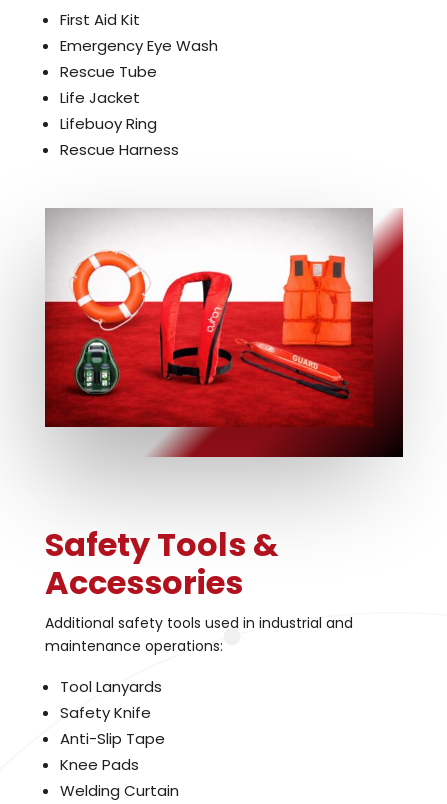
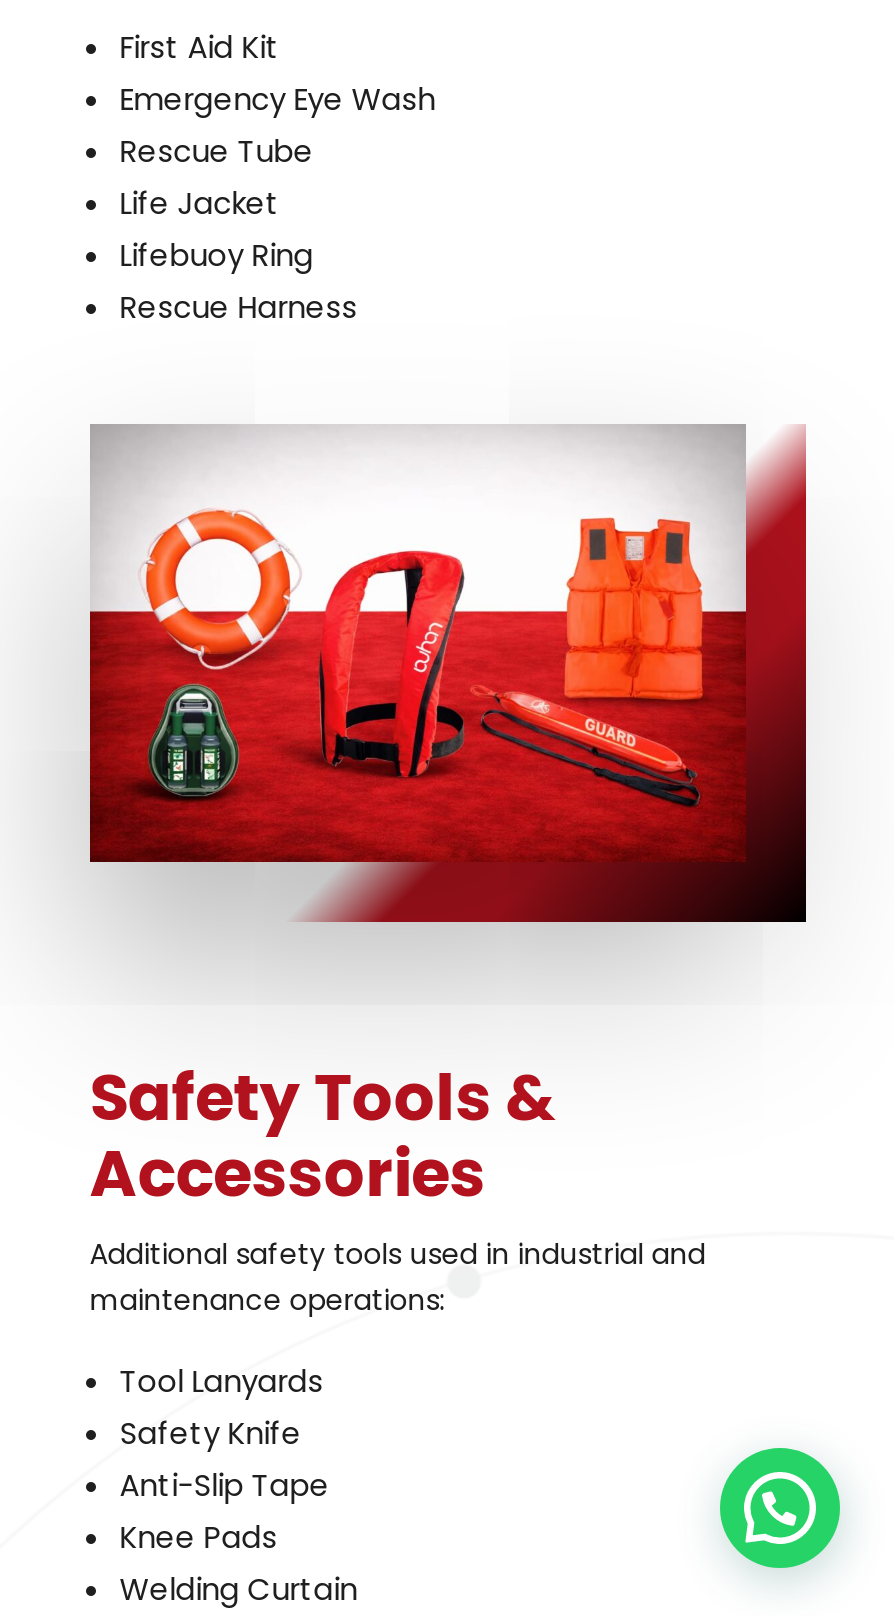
none -> [716,1446,844,1576] [image]

